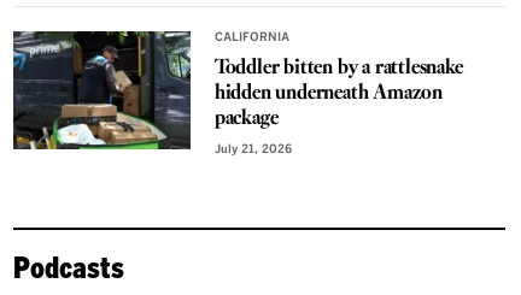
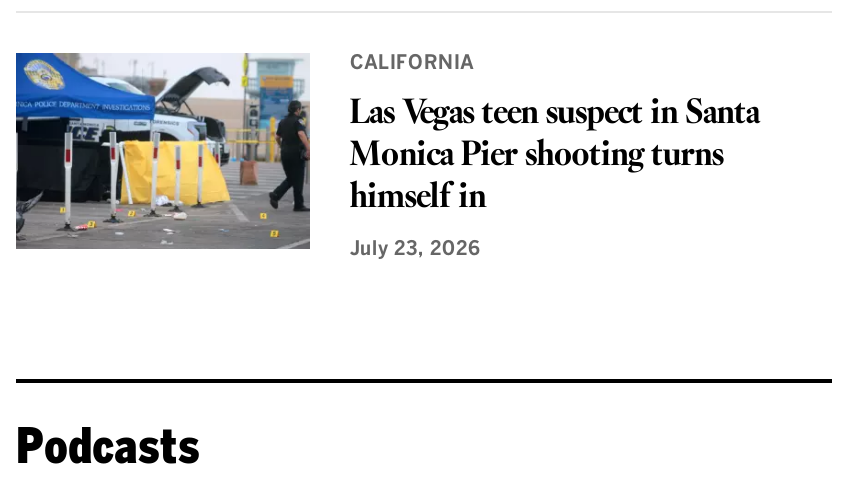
[13,30,463,156] [image] | Toddler bitten by a rattlesnake | hidden underneath Amazon | package | July 21, 2026 -> [16,51,759,260] [image] | Las Vegas teen suspect in Santa | Monica Pier shooting turns | himself in | July 23, 2026

